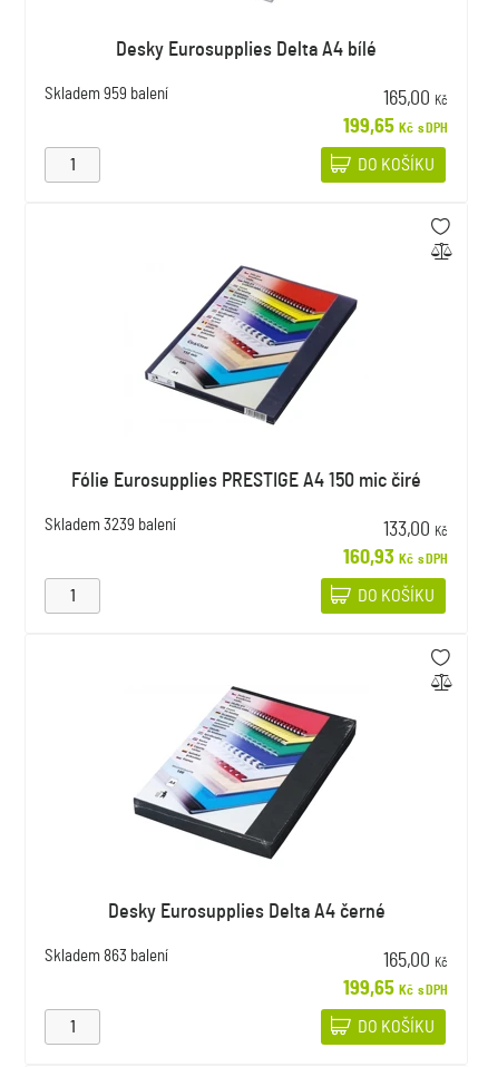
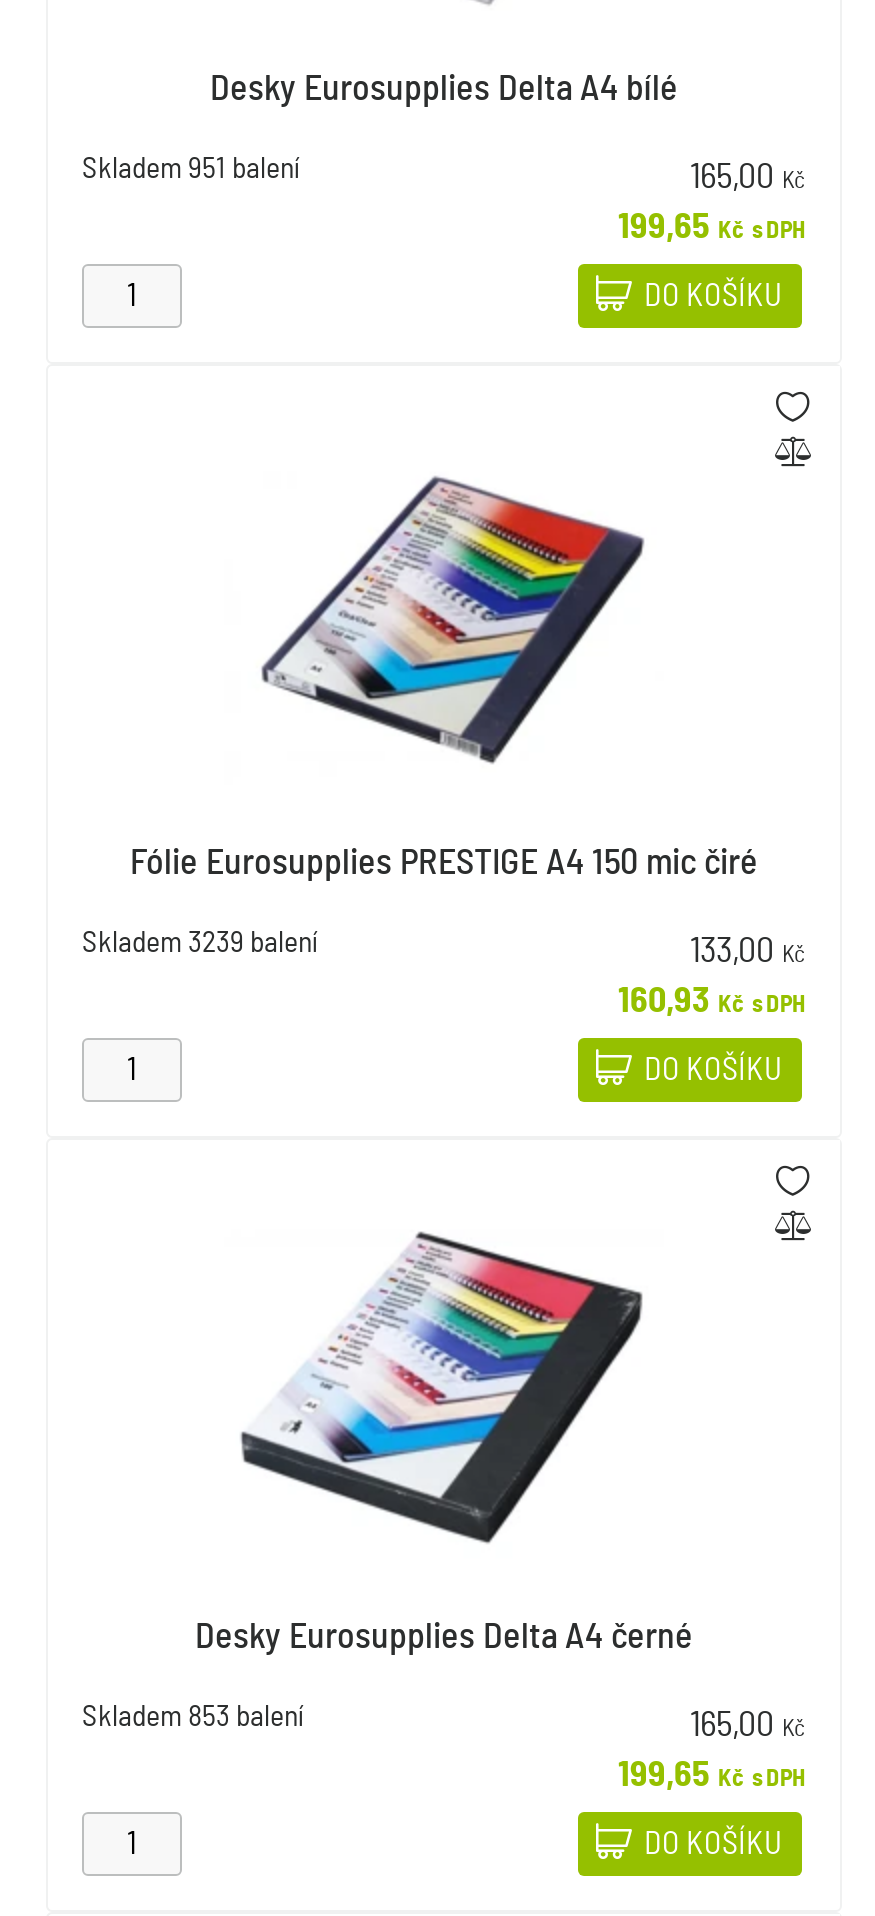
[45,86,168,102] Skladem 959 balení -> [82,154,300,184] Skladem 951 balení
[45,948,168,965] Skladem 863 balení -> [82,1702,304,1732] Skladem 853 balení

